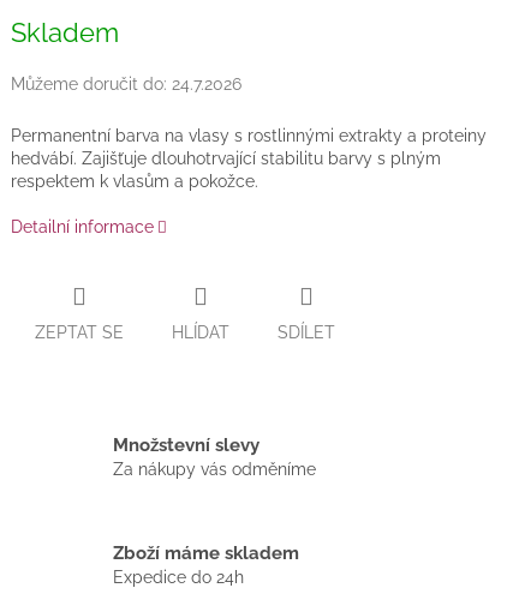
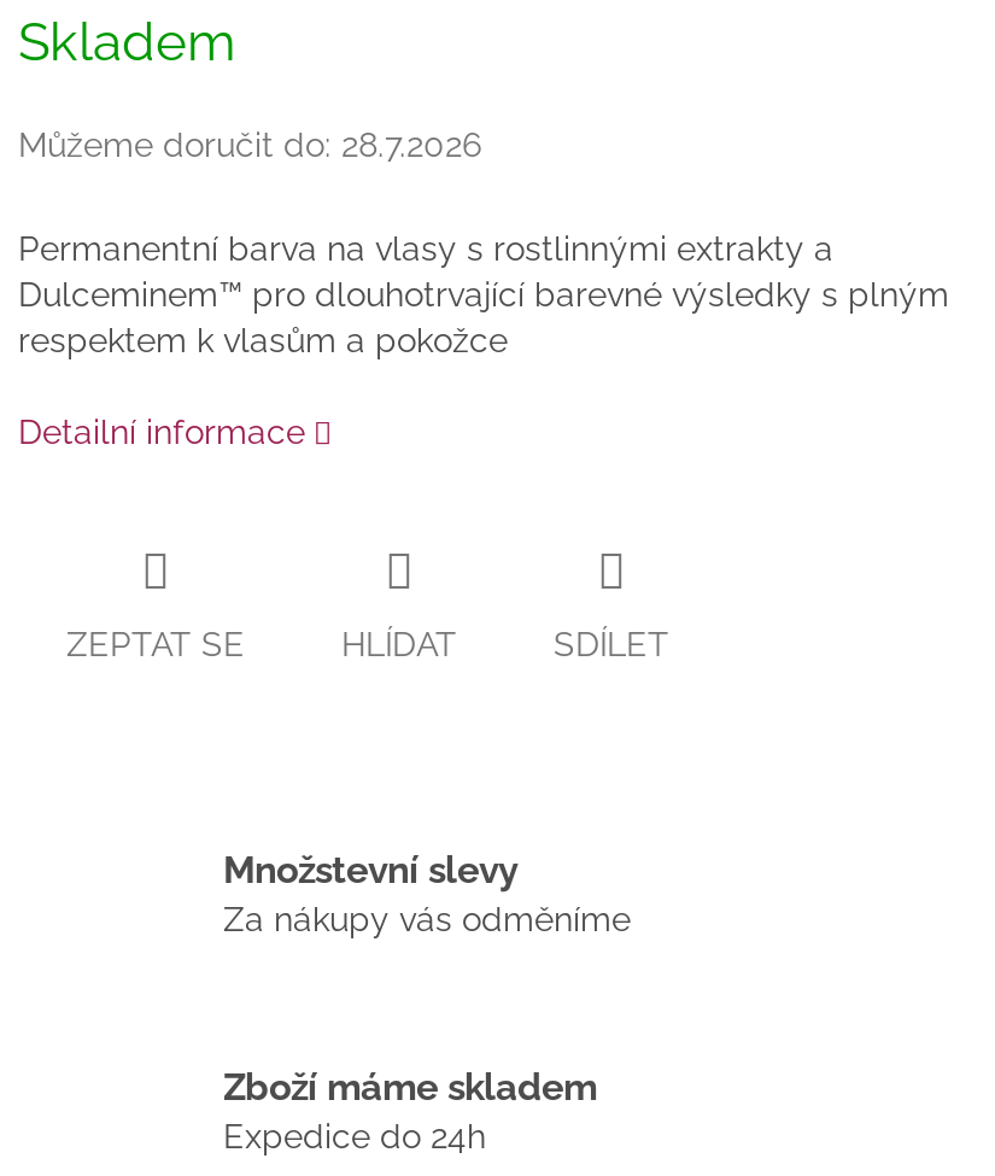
[11,75,241,94] Můžeme doručit do: 24.7.2026 -> [18,126,481,165] Můžeme doručit do: 28.7.2026
[11,126,487,191] Permanentní barva na vlasy s rostlinnými extrakty a proteiny | hedvábí. Zajišťuje dlouhotrvající stabilitu barvy s plným | respektem k vlasům a pokožce. -> [18,230,949,360] Permanentní barva na vlasy s rostlinnými extrakty a | Dulceminem™ pro dlouhotrvající barevné výsledky s plným | respektem k vlasům a pokožce

